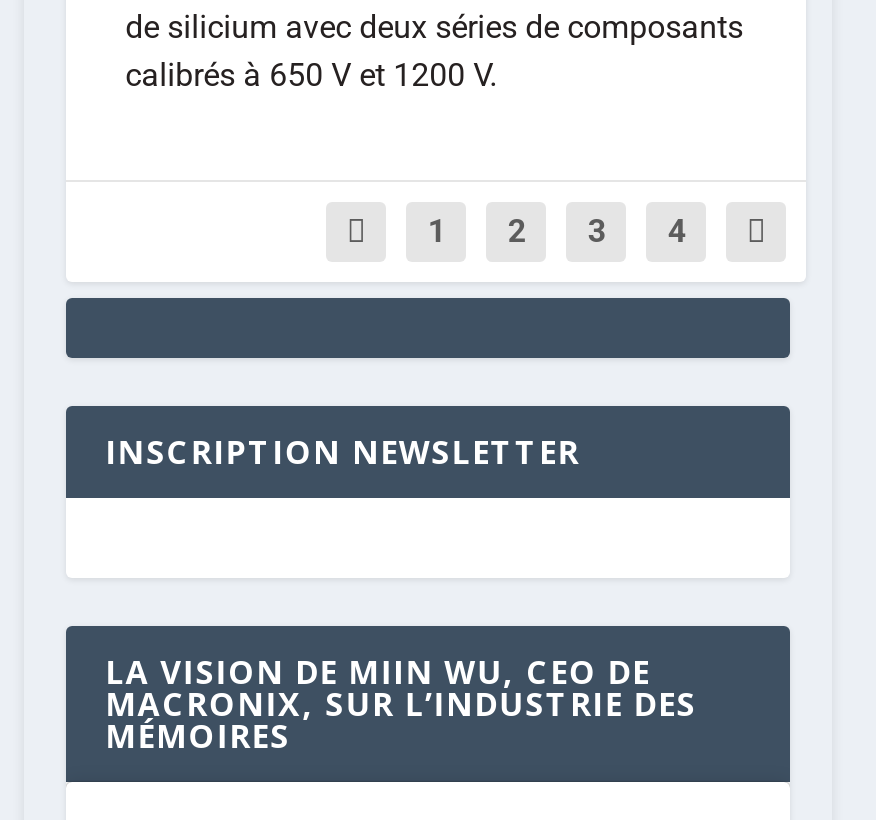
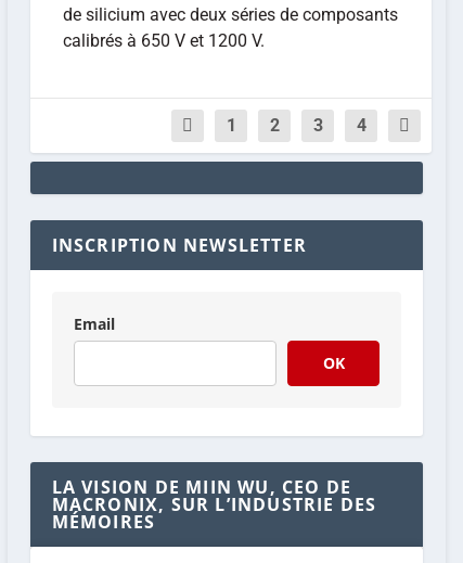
none -> [74,314,344,373] Email | OK

